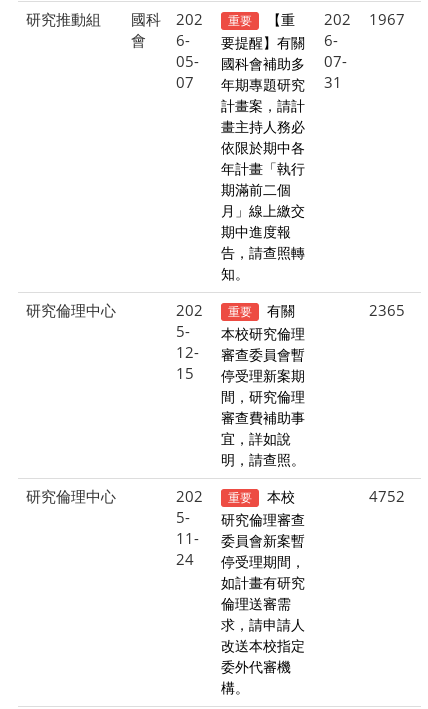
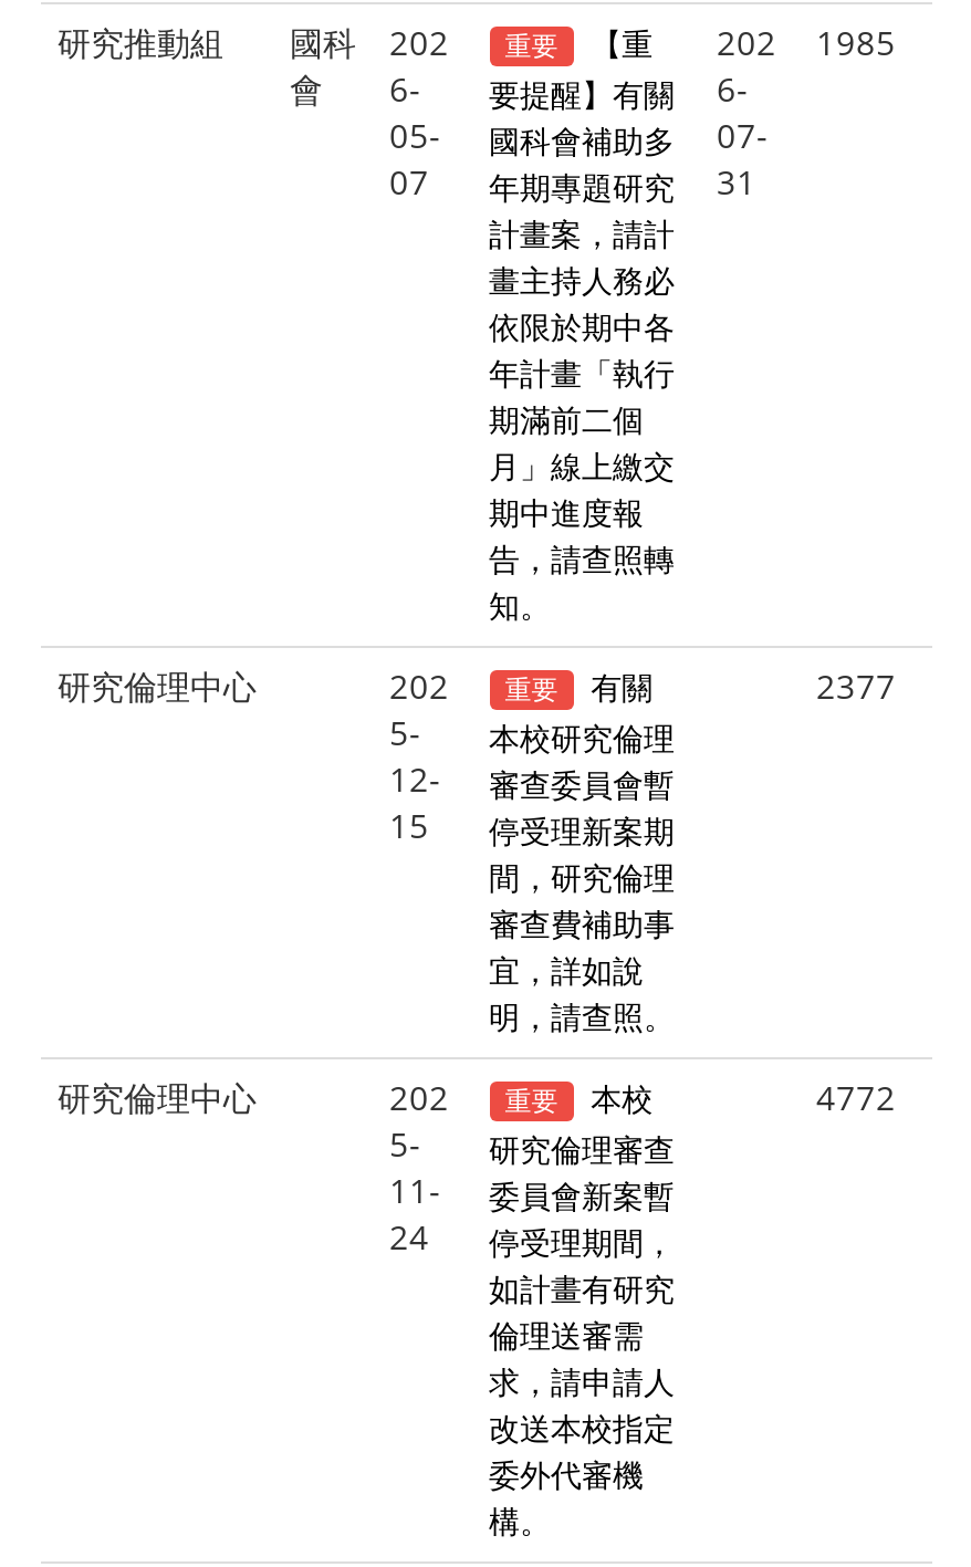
[25,9,404,29] 研究推動組 國科 202 重要 【重 202 1967 -> [58,19,896,63] 研究推動組 國科 202 重要 【重 202 1985
[368,300,404,320] 2365 -> [816,663,896,707] 2377
[368,486,404,506] 4752 -> [816,1074,896,1118] 4772

